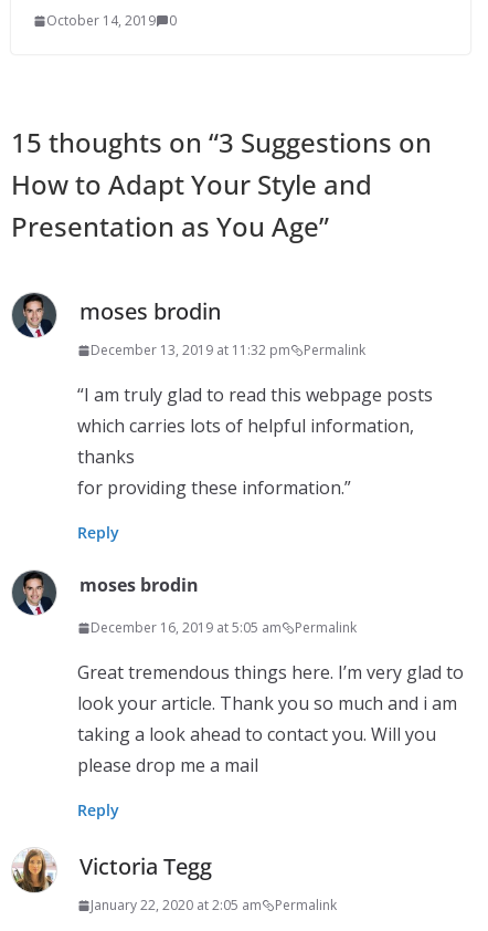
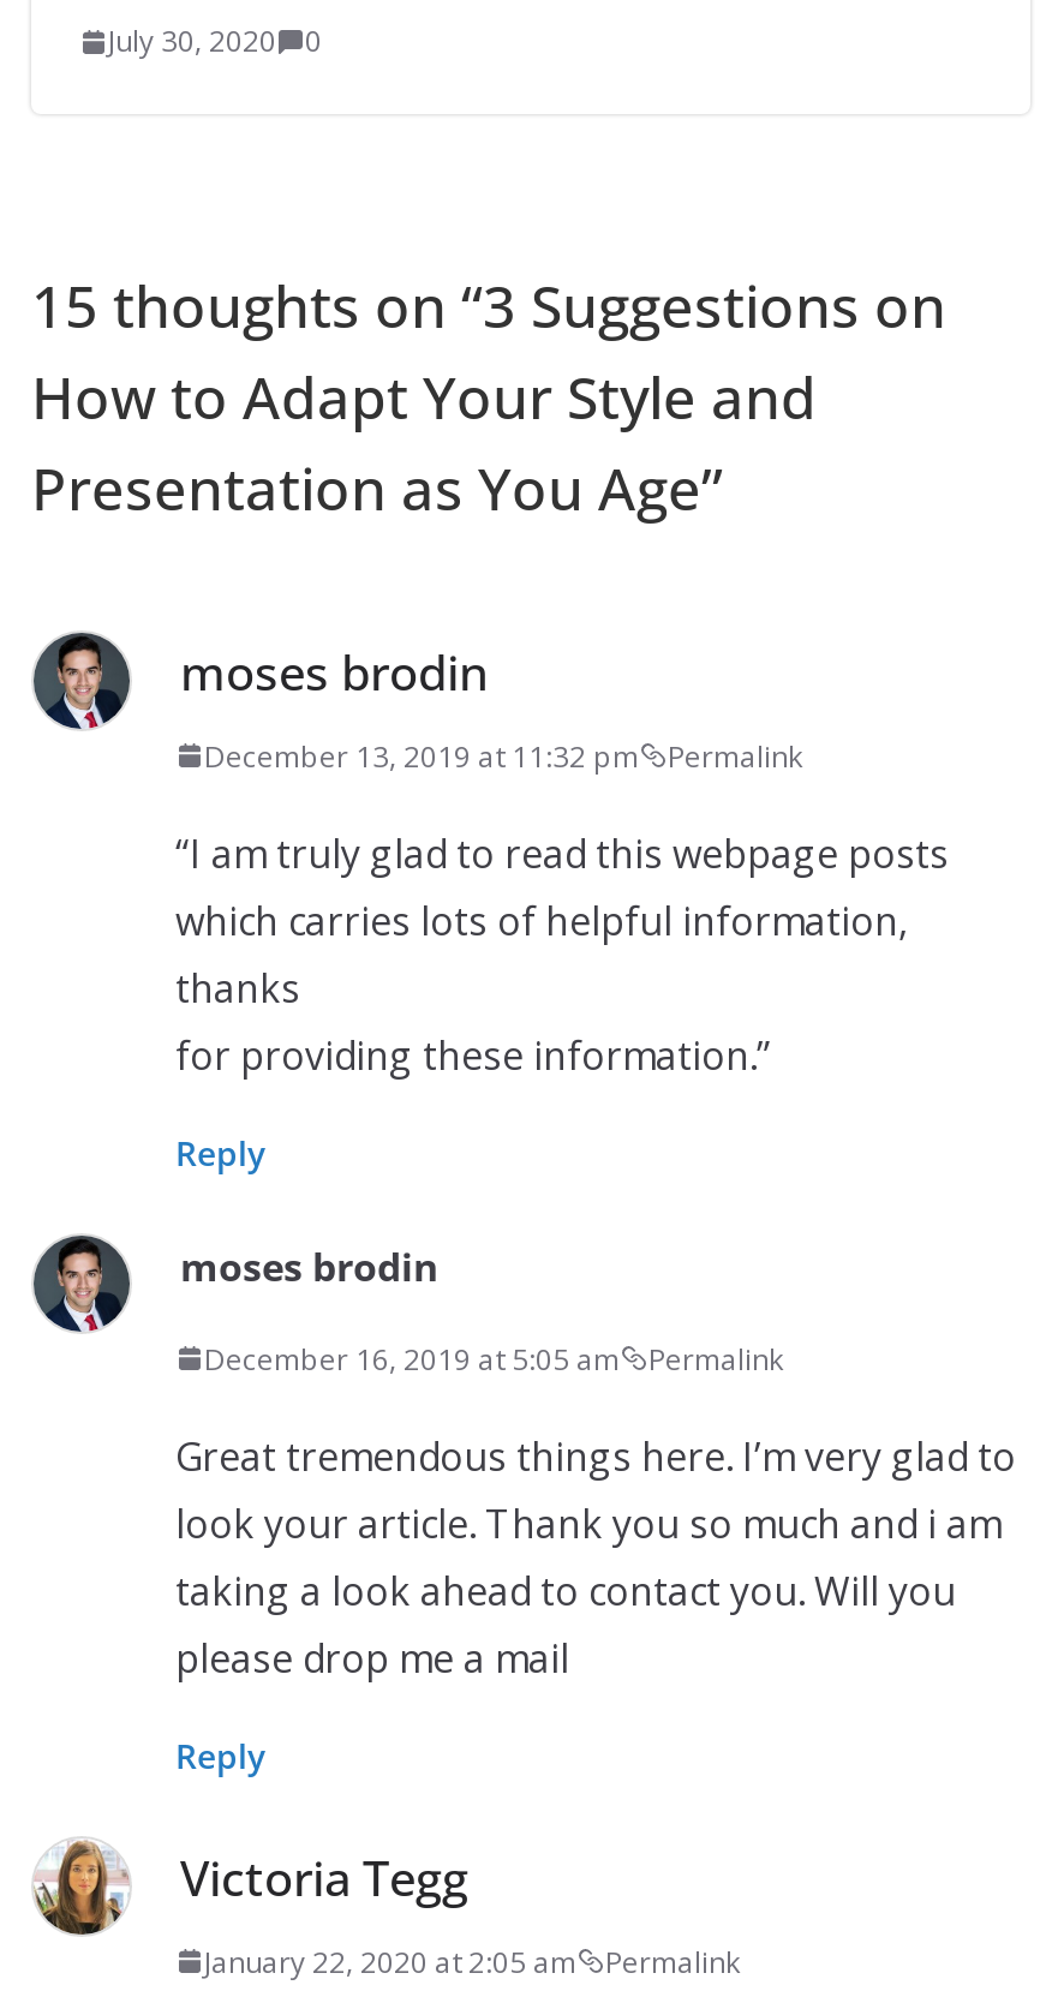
[46,11,177,30] October 14, 2019 0 -> [108,20,322,61] July 30, 2020 0

